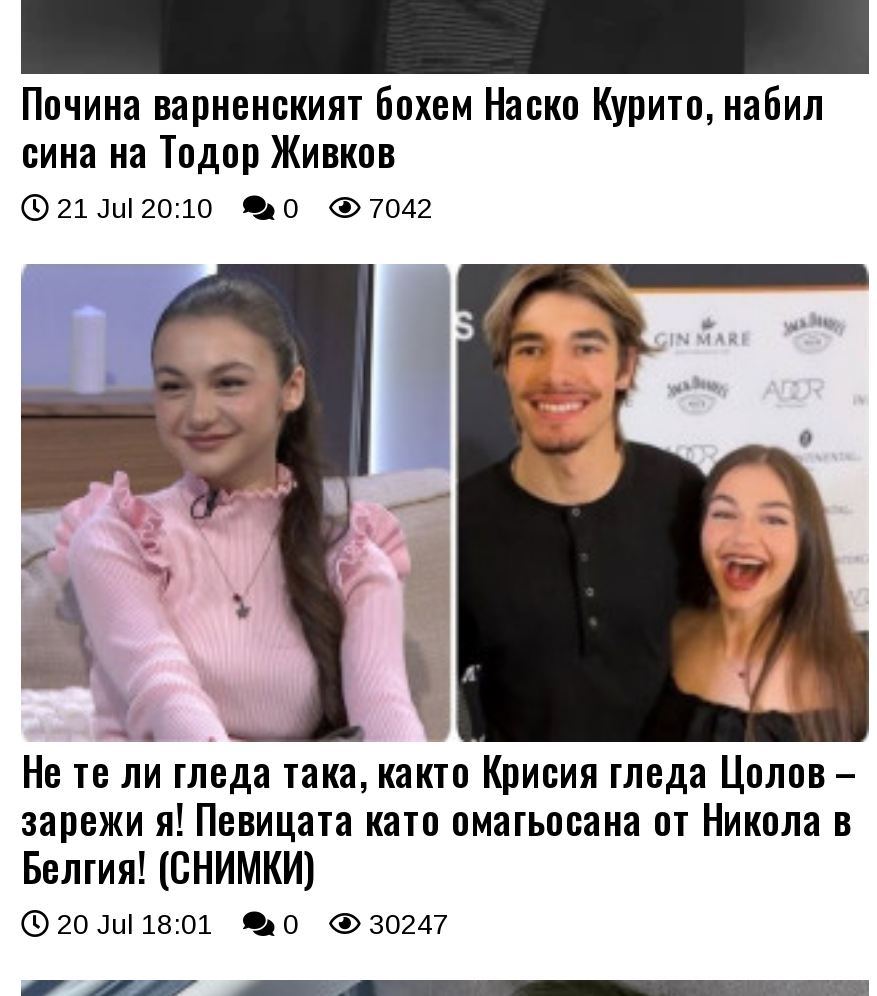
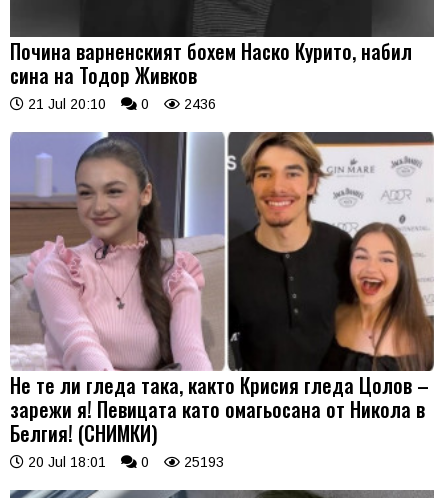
[49,193,433,225] 21 Jul 20:10 0 7042 -> [24,96,216,112] 21 Jul 20:10 0 2436
[49,908,449,940] 20 Jul 18:01 0 30247 -> [24,454,224,470] 20 Jul 18:01 0 25193

